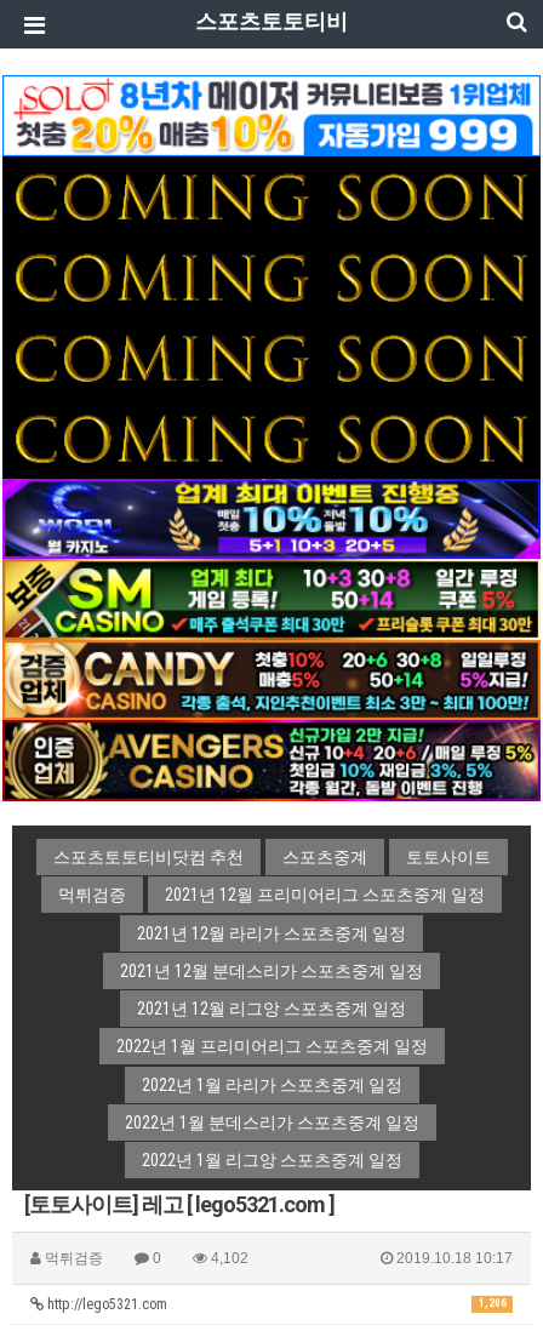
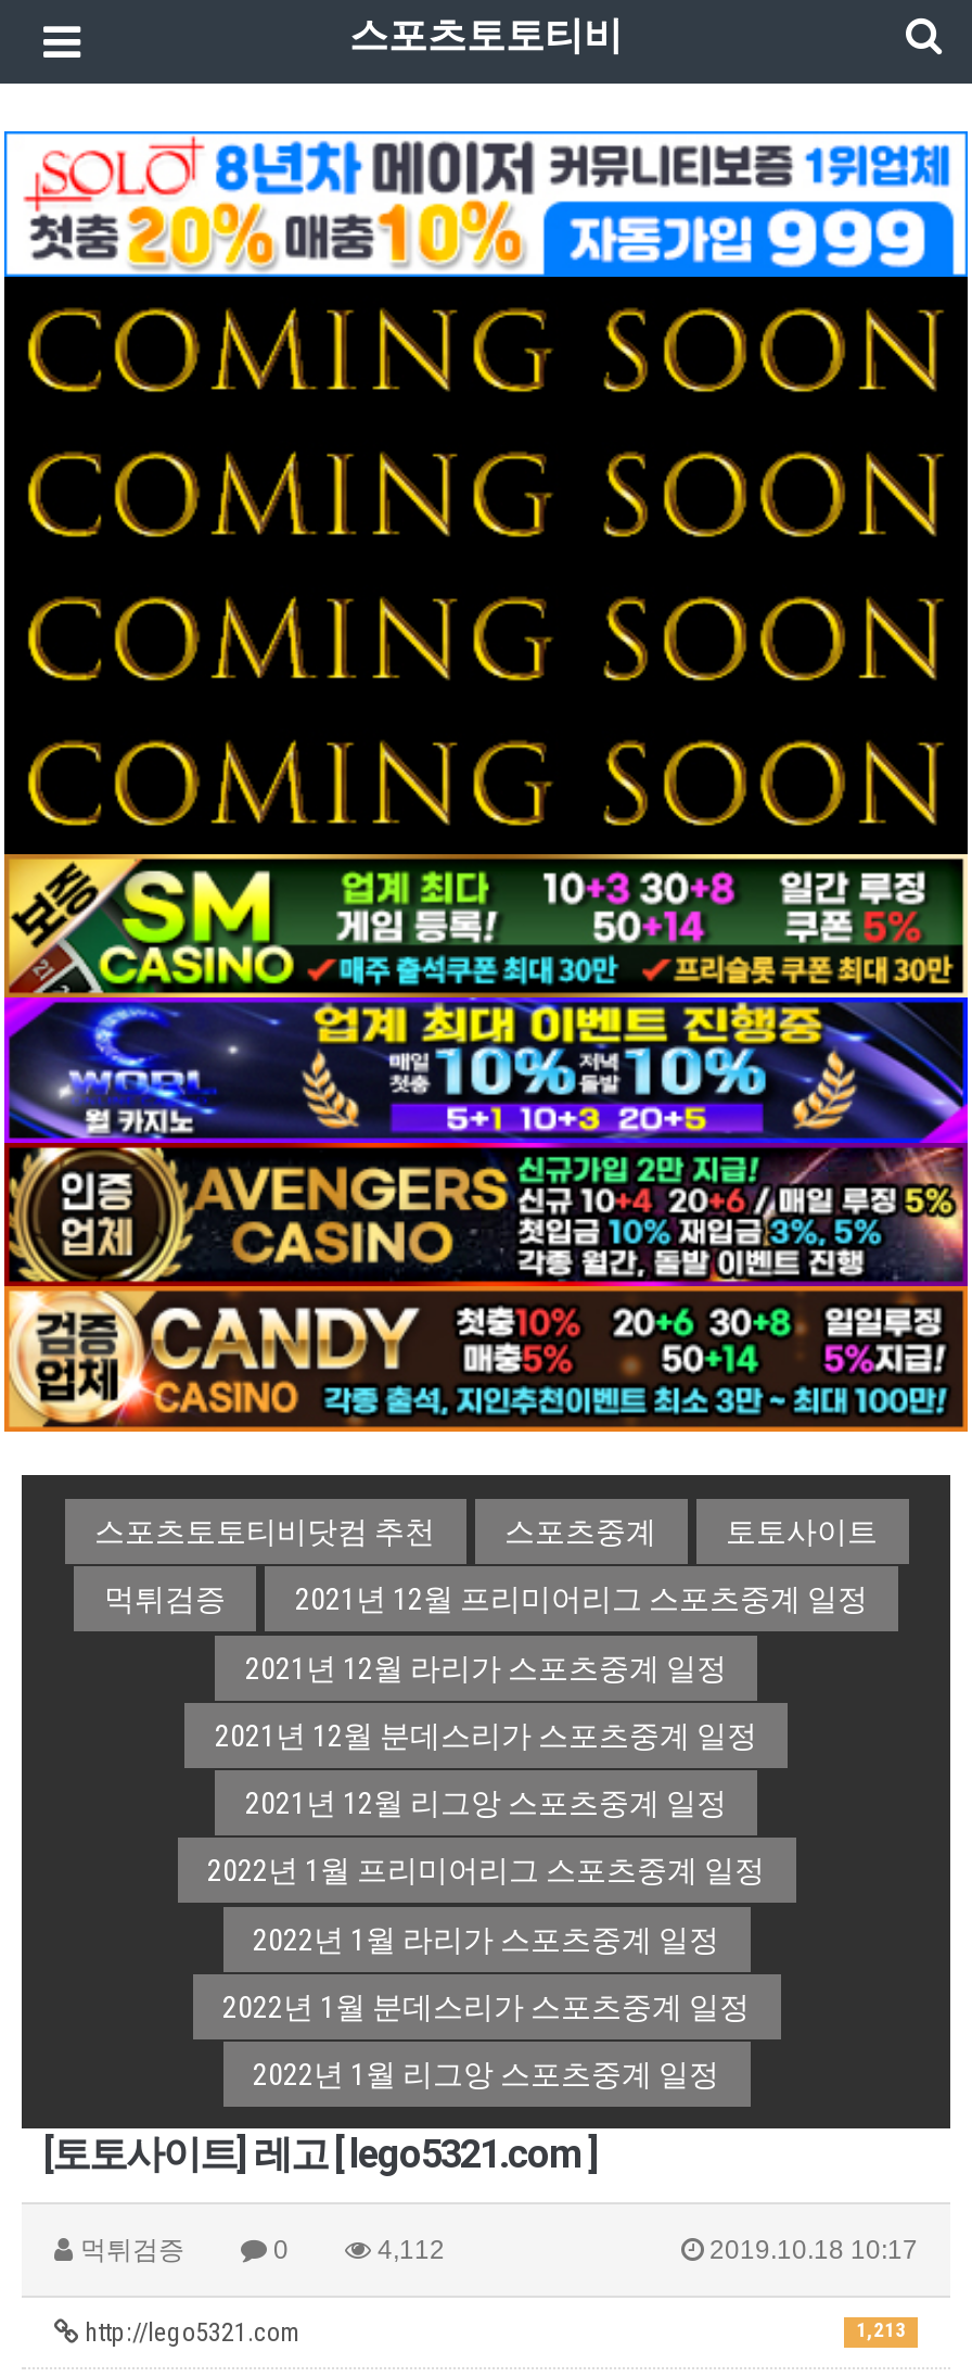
[4,478,539,802] [image] -> [7,852,965,1434] [image]
[207,1250,248,1267] 4,102 -> [371,2235,445,2266] 4,112
[478,1297,506,1309] 1,206 -> [856,2320,906,2341] 1,213

